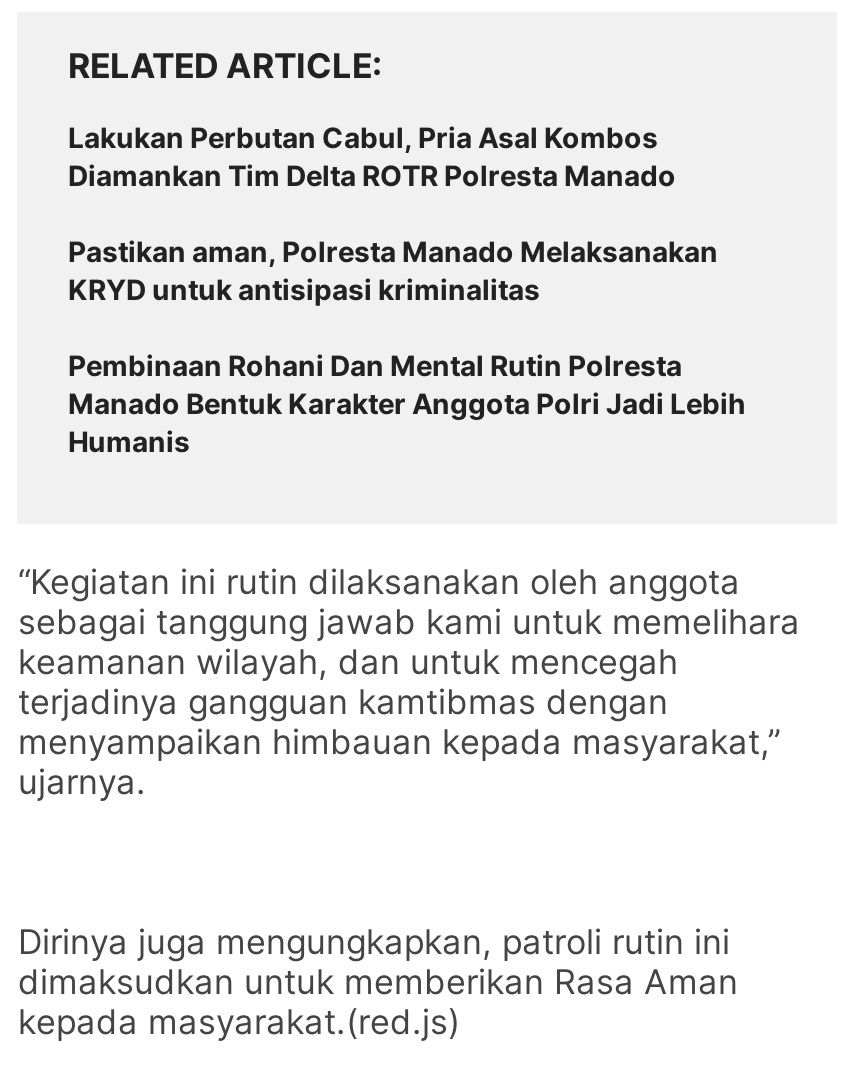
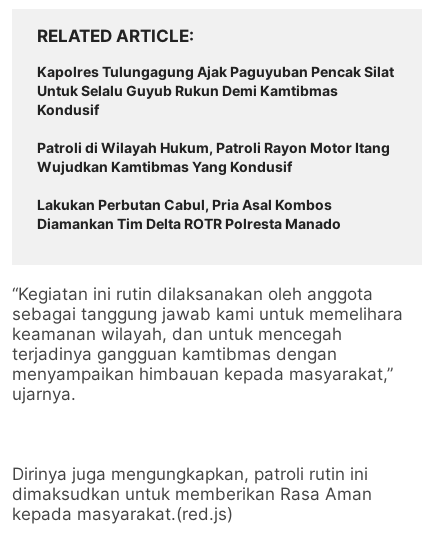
none -> [37,63,394,175] Kapolres Tulungagung Ajak Paguyuban Pencak Silat | Untuk Selalu Guyub Rukun Demi Kamtibmas | Kondusif | Patroli di Wilayah Hukum, Patroli Rayon Motor Itang | Wujudkan Kamtibmas Yang Kondusif
moved [68,120,676,192] -> [37,196,341,232]: Lakukan Perbutan Cabul, Pria Asal Kombos | Diamankan Tim Delta ROTR Polresta Manado
[68,234,746,458] Pastikan aman, Polresta Manado Melaksanakan | KRYD untuk antisipasi kriminalitas | Pembinaan Rohani Dan Mental Rutin Polresta | Manado Bentuk Karakter Anggota Polri Jadi Lebih | Humanis -> none

